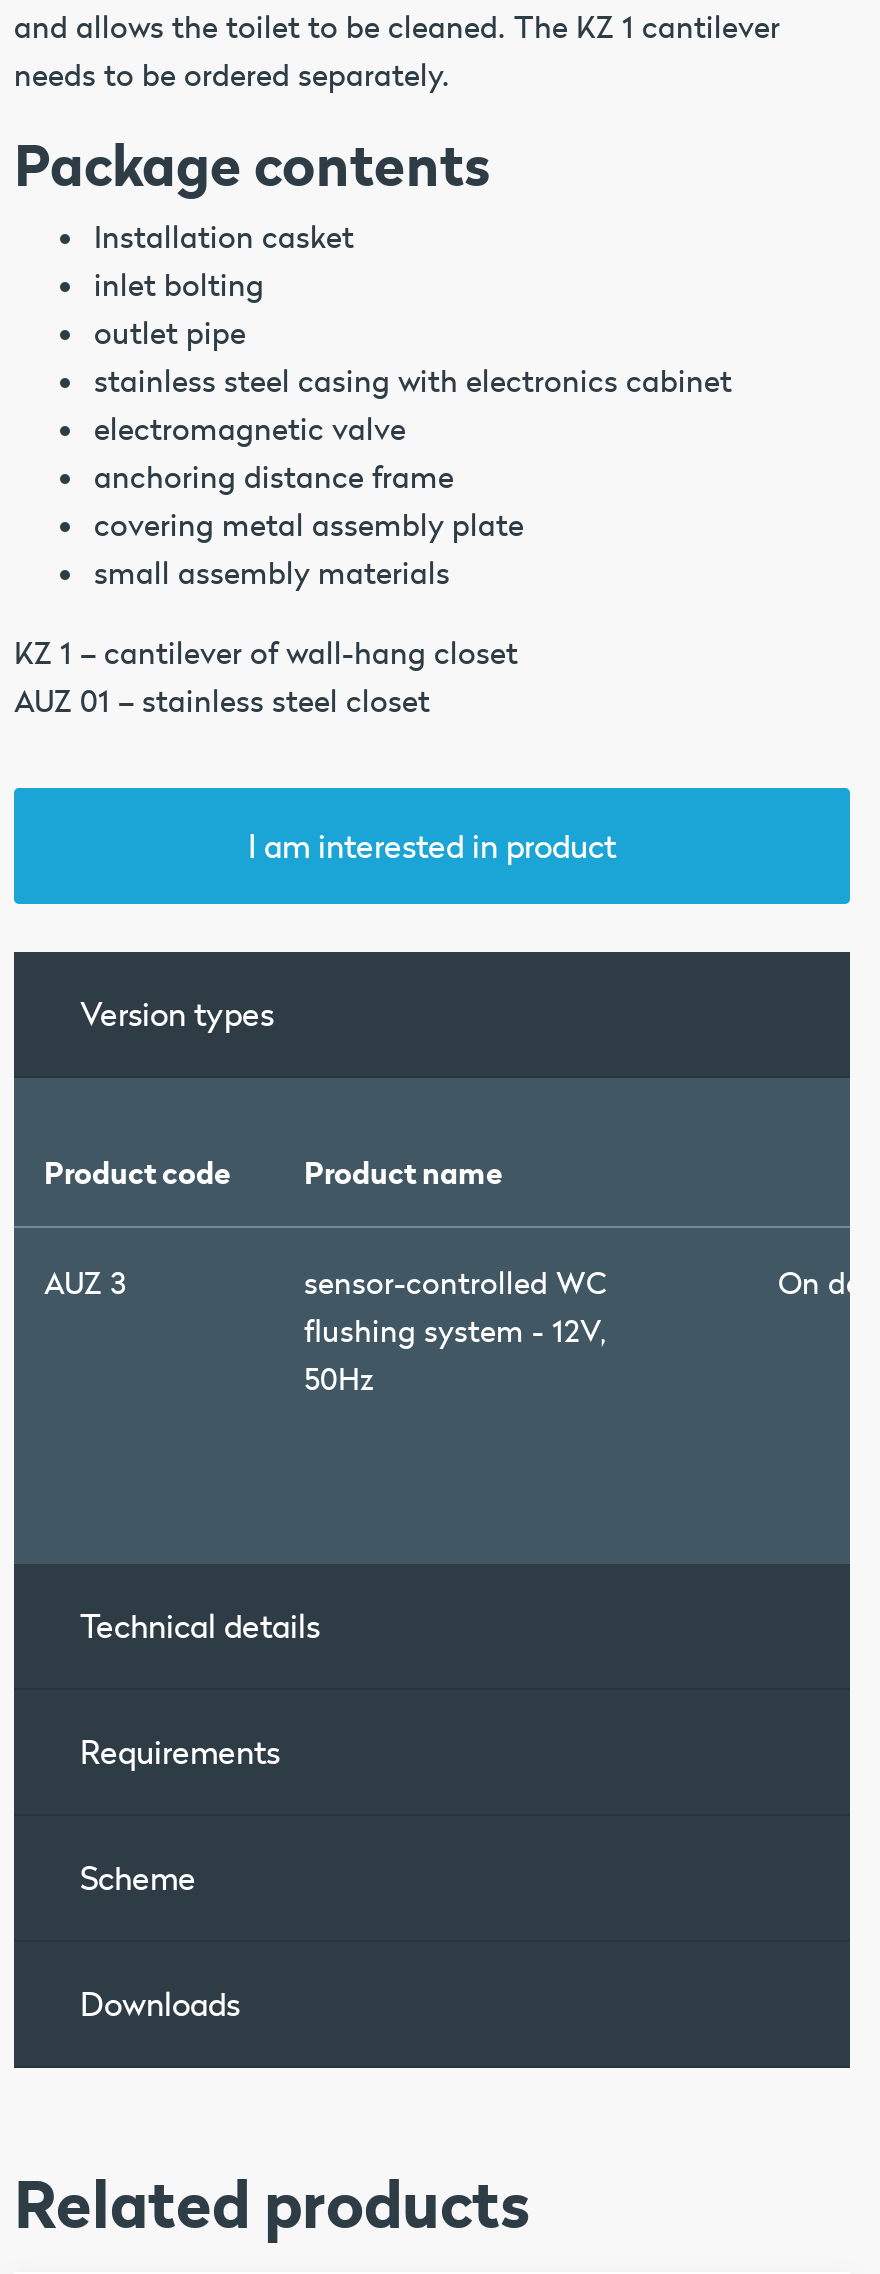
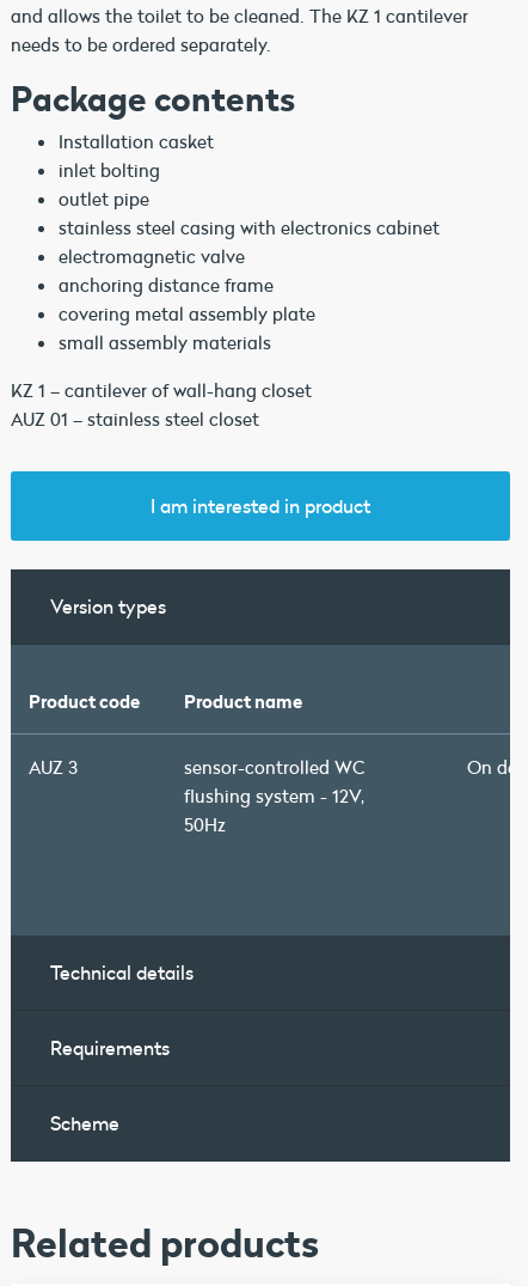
[80,1982,240,2024] Downloads -> none

